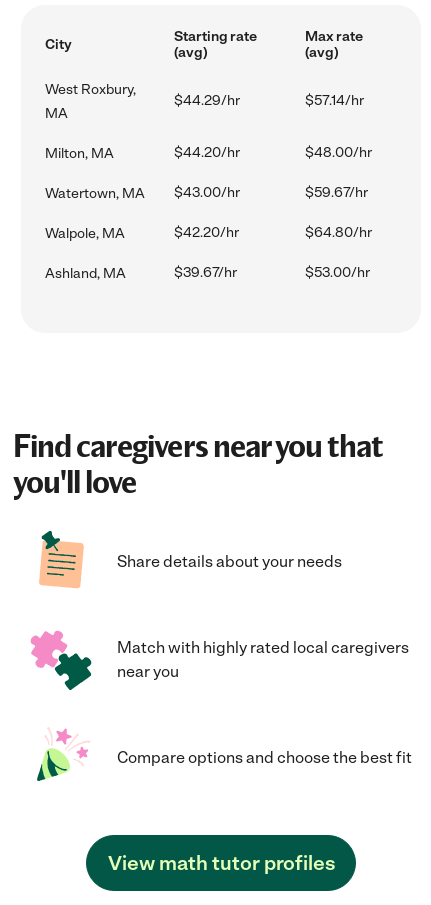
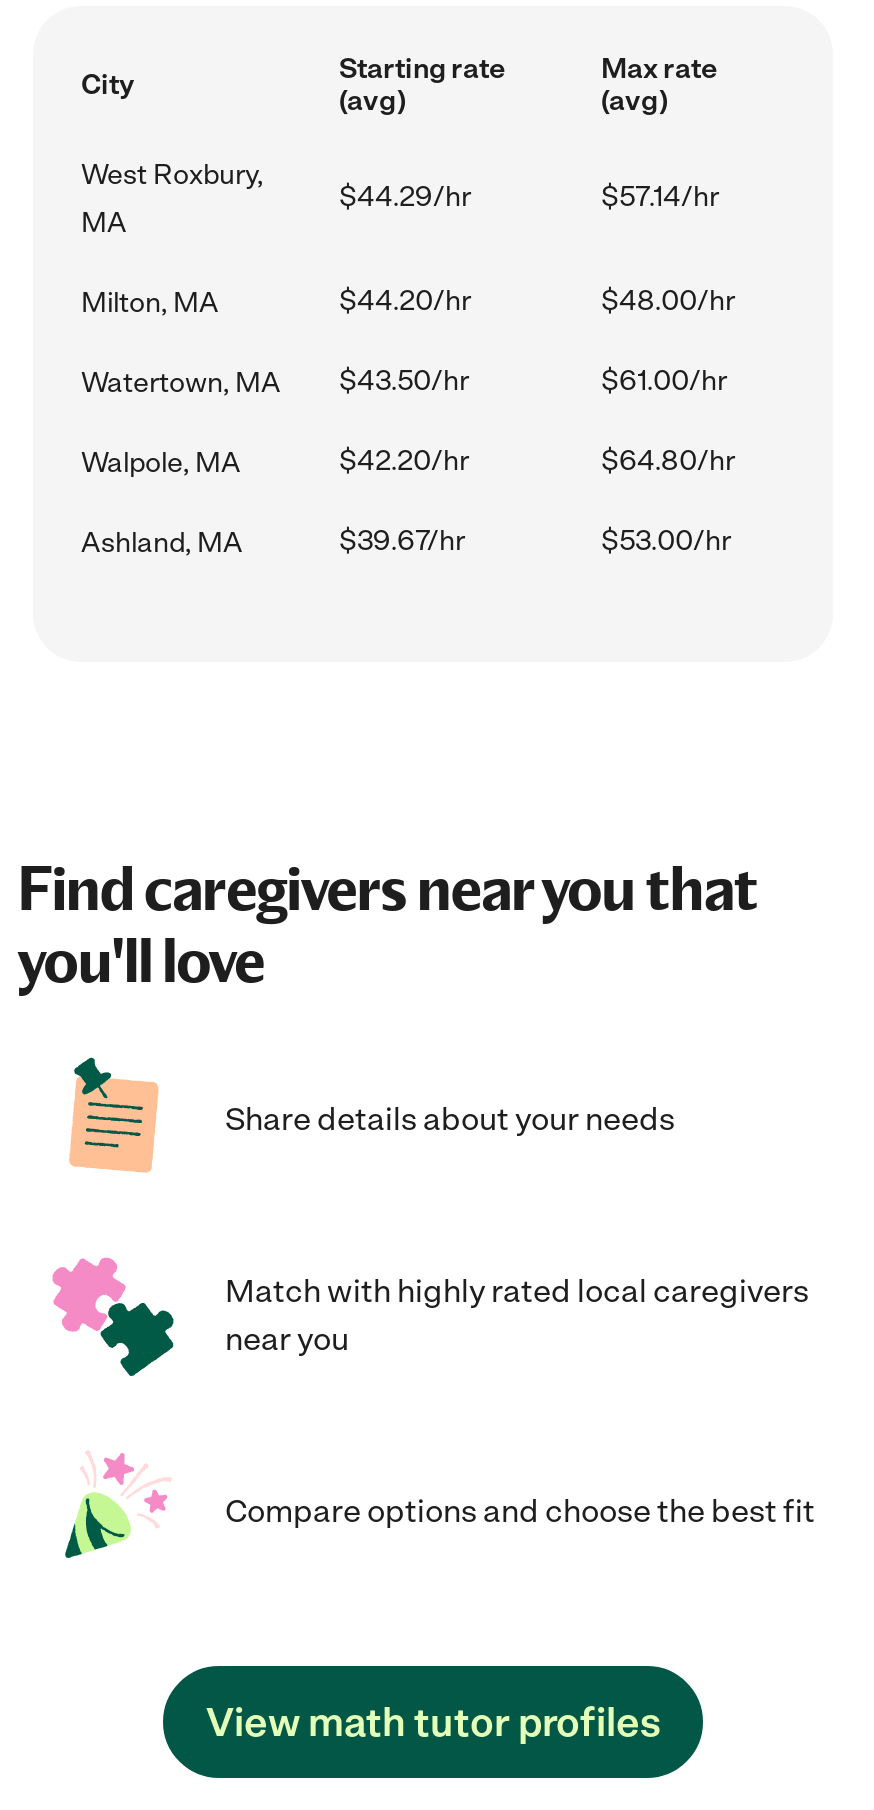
[174,184,368,201] $43.00/hr | $59.67/hr -> [339,364,727,398] $43.50/hr | $61.00/hr

